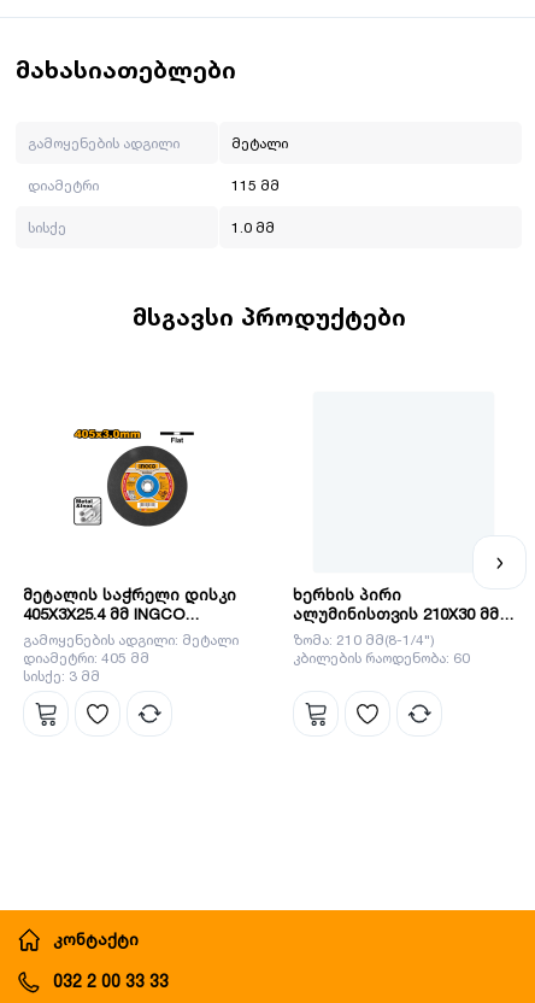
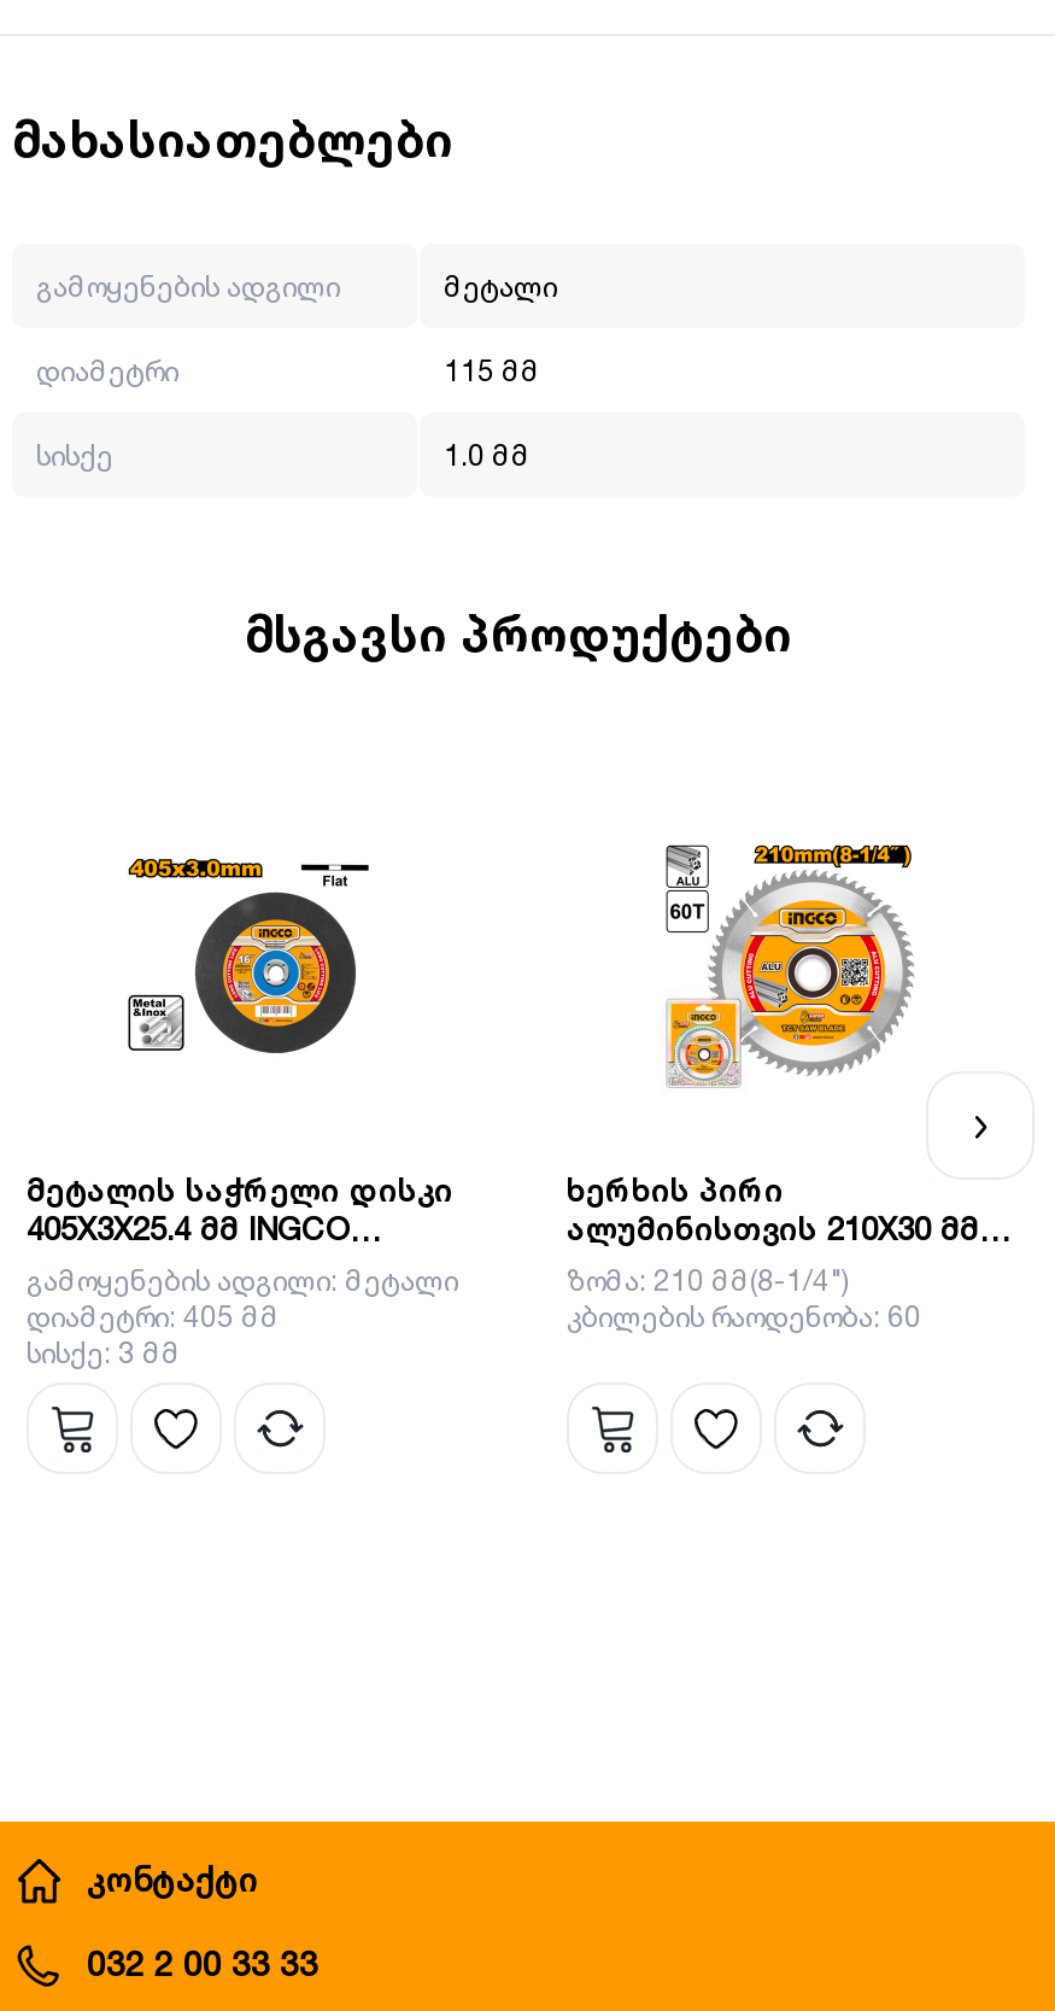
none -> [663,842,914,1088] [image]

